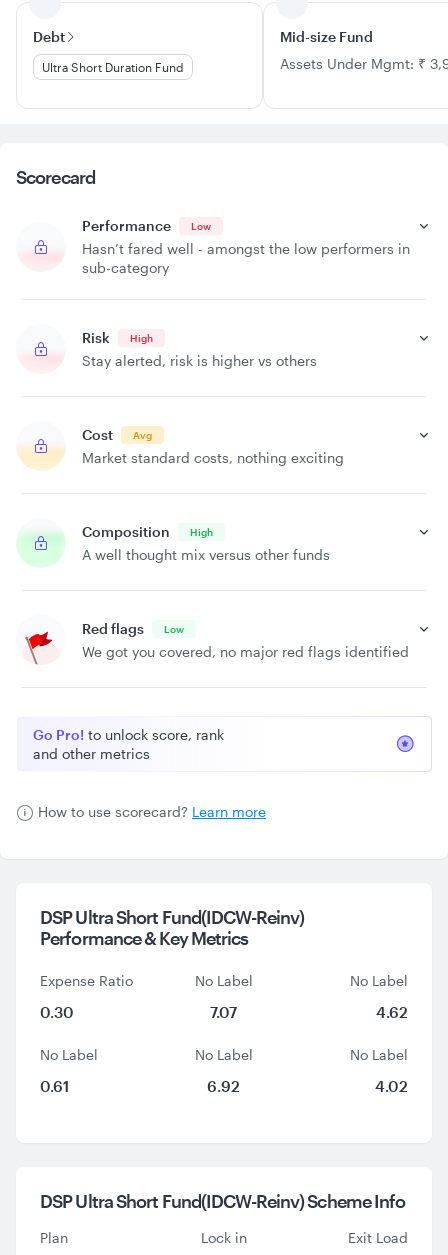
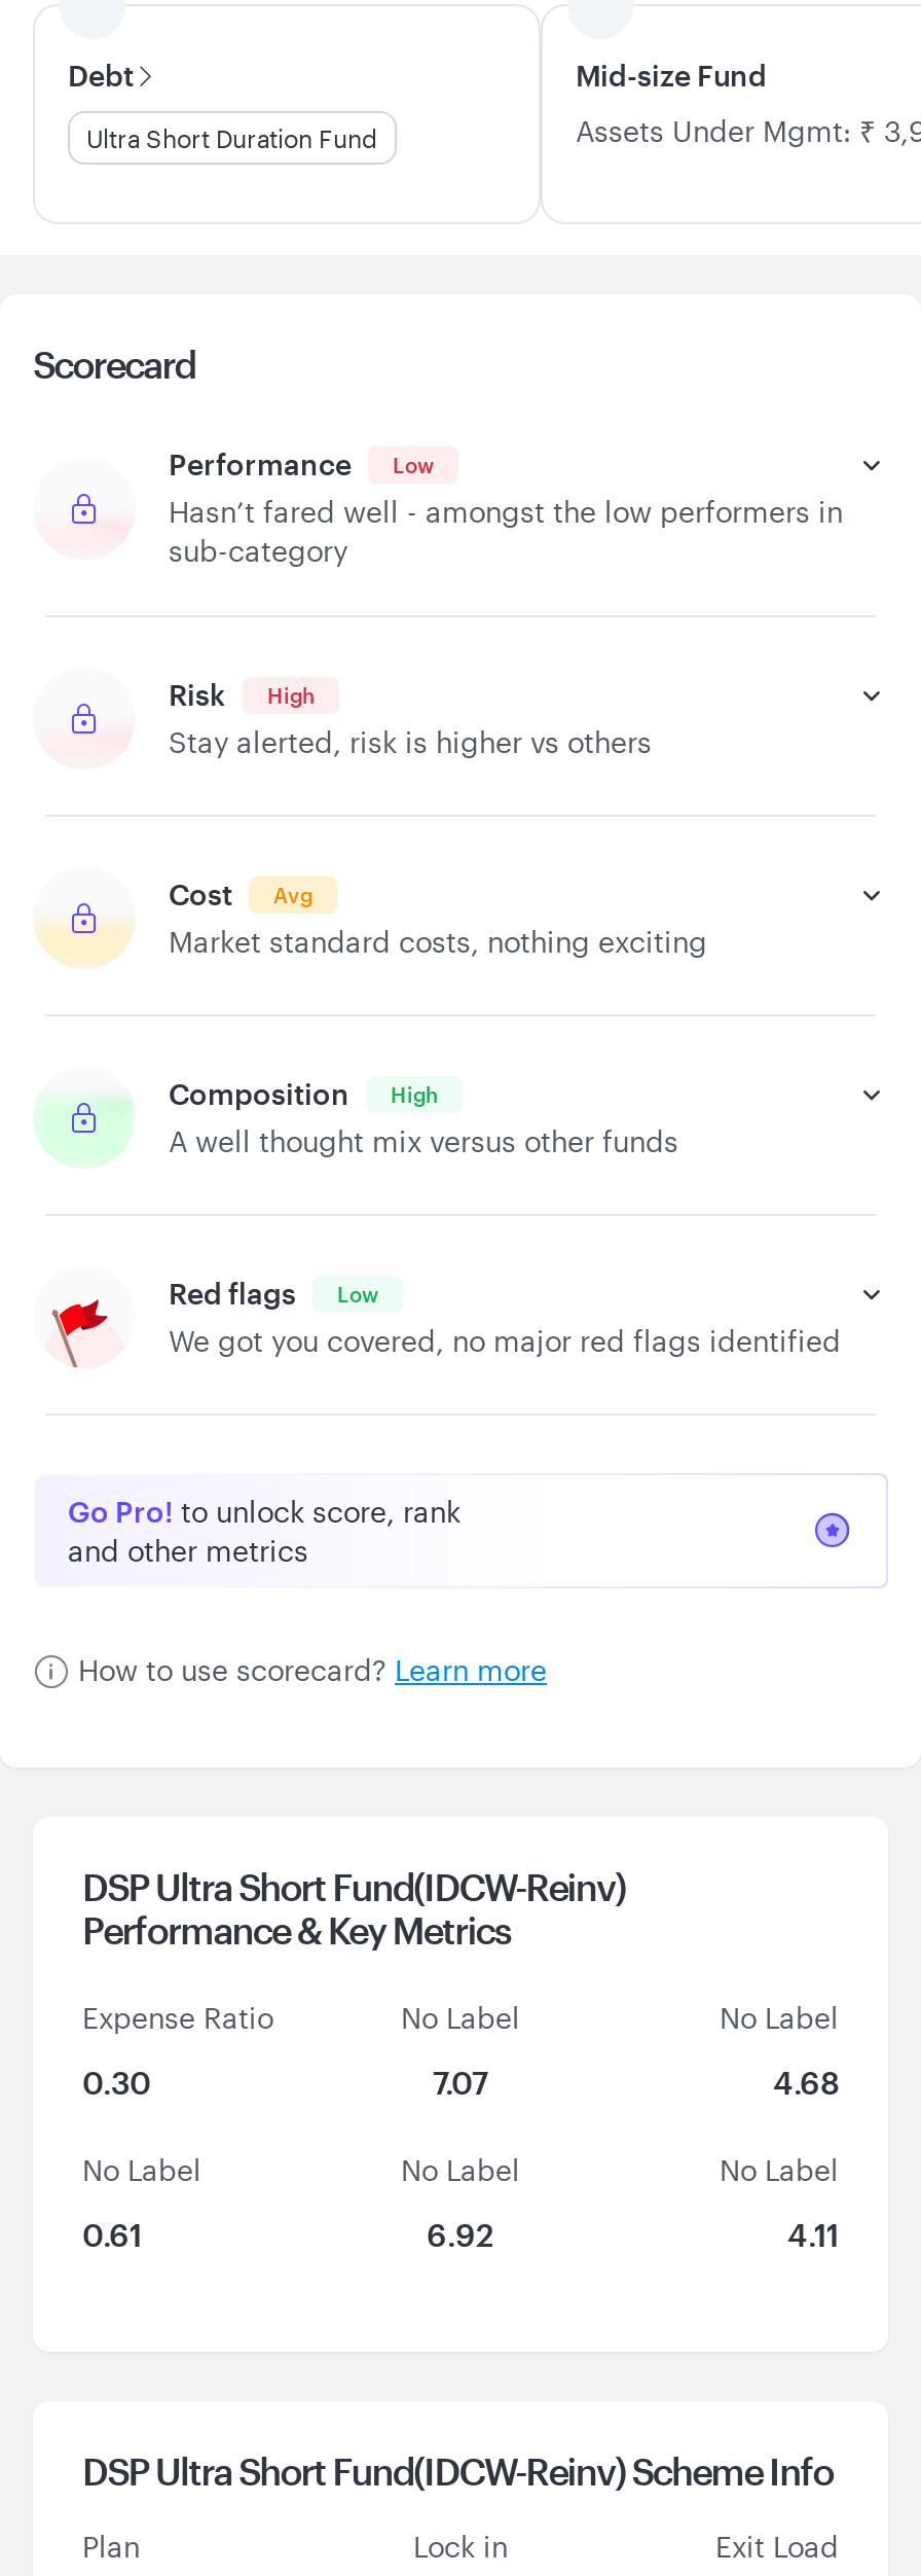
[376,1003,408,1021] 4.62 -> [773,2064,839,2101] 4.68
[375,1077,408,1095] 4.02 -> [787,2216,839,2253] 4.11

